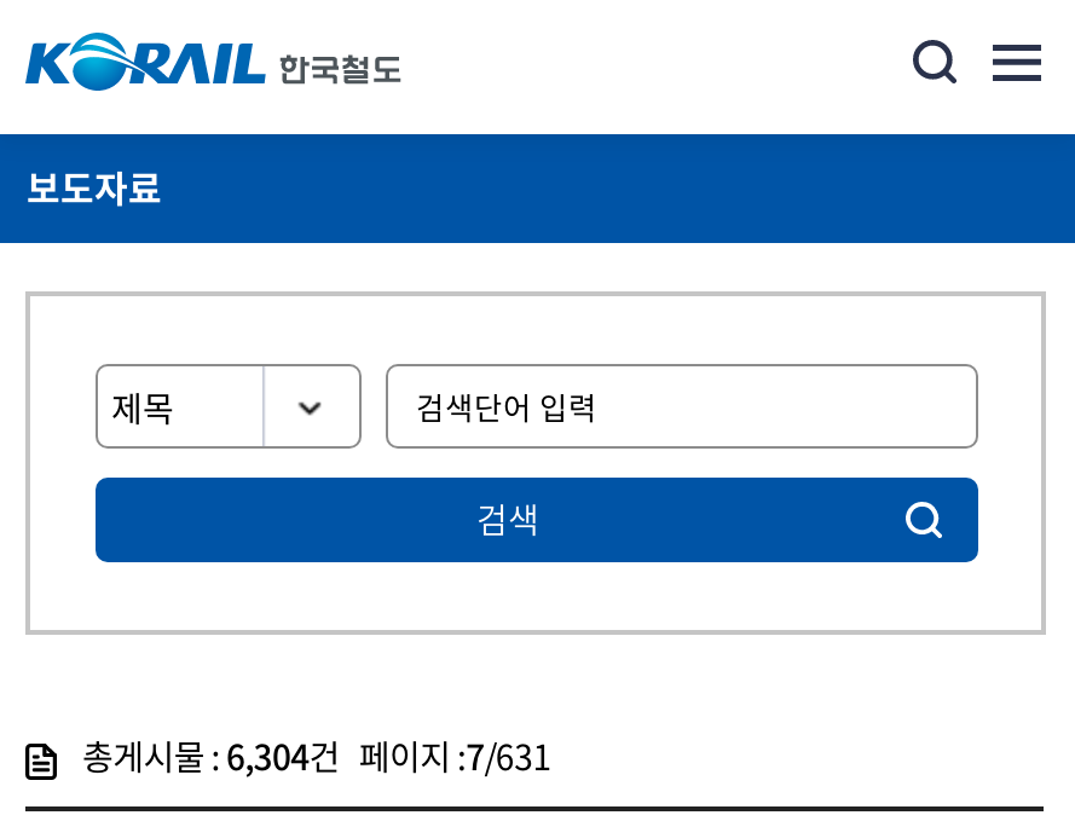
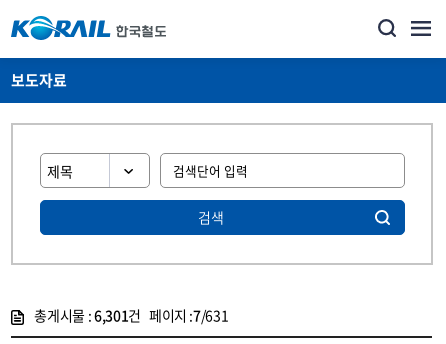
[82,732,551,780] 총게시물 : 6,304건 페이지 : 7/631 -> [34,305,228,325] 총게시물 : 6,301건 페이지 : 7/631

